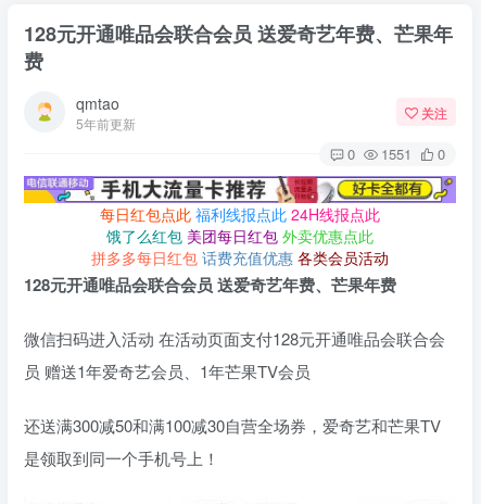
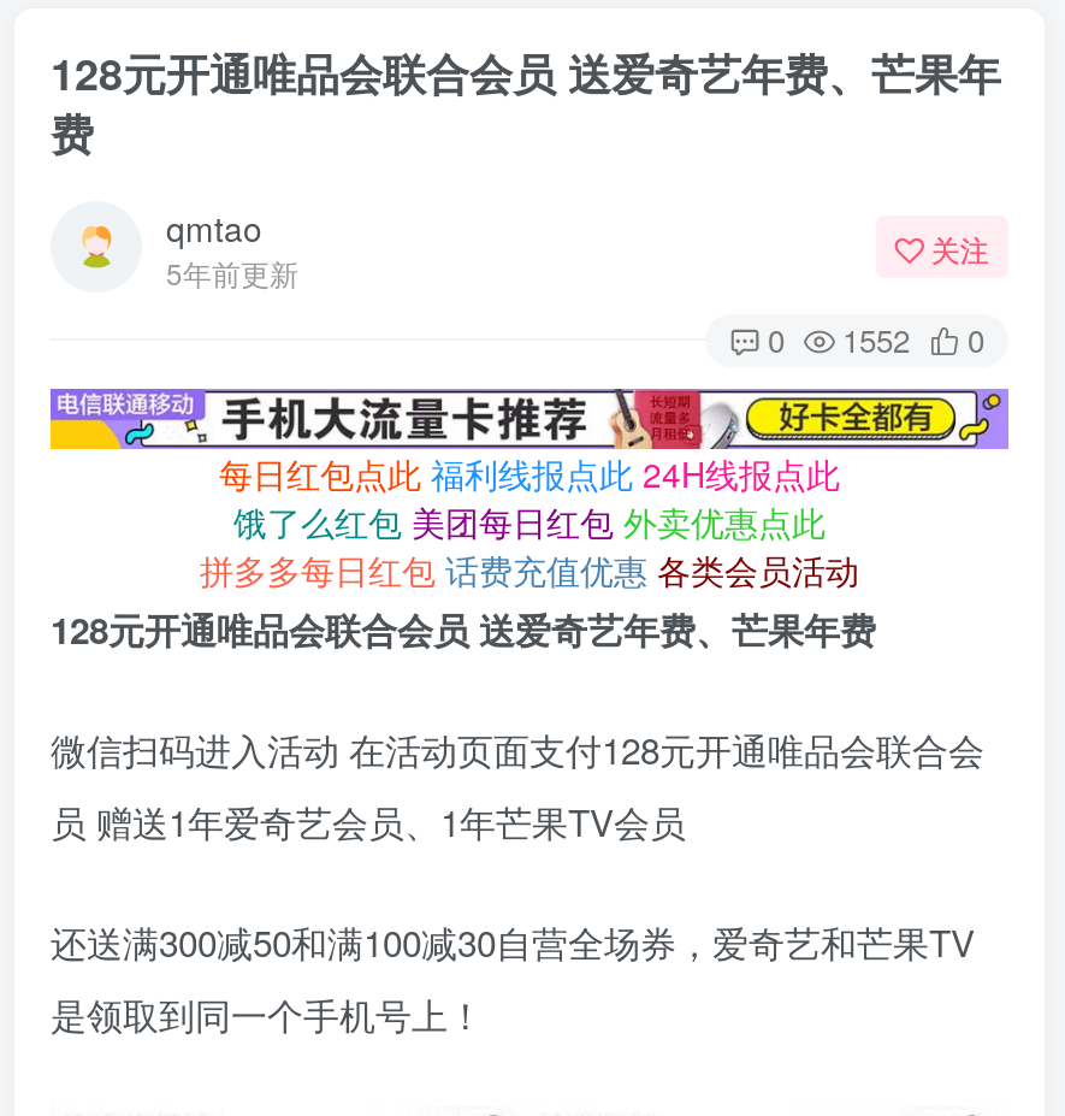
[347,144,445,164] 0 1551 0 -> [768,317,984,363] 0 1552 0

